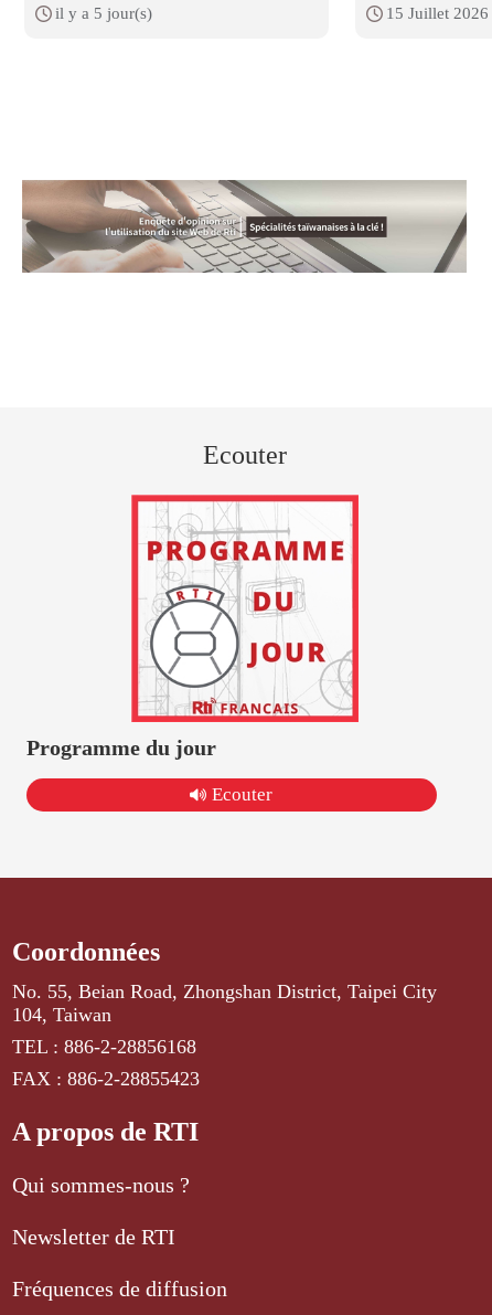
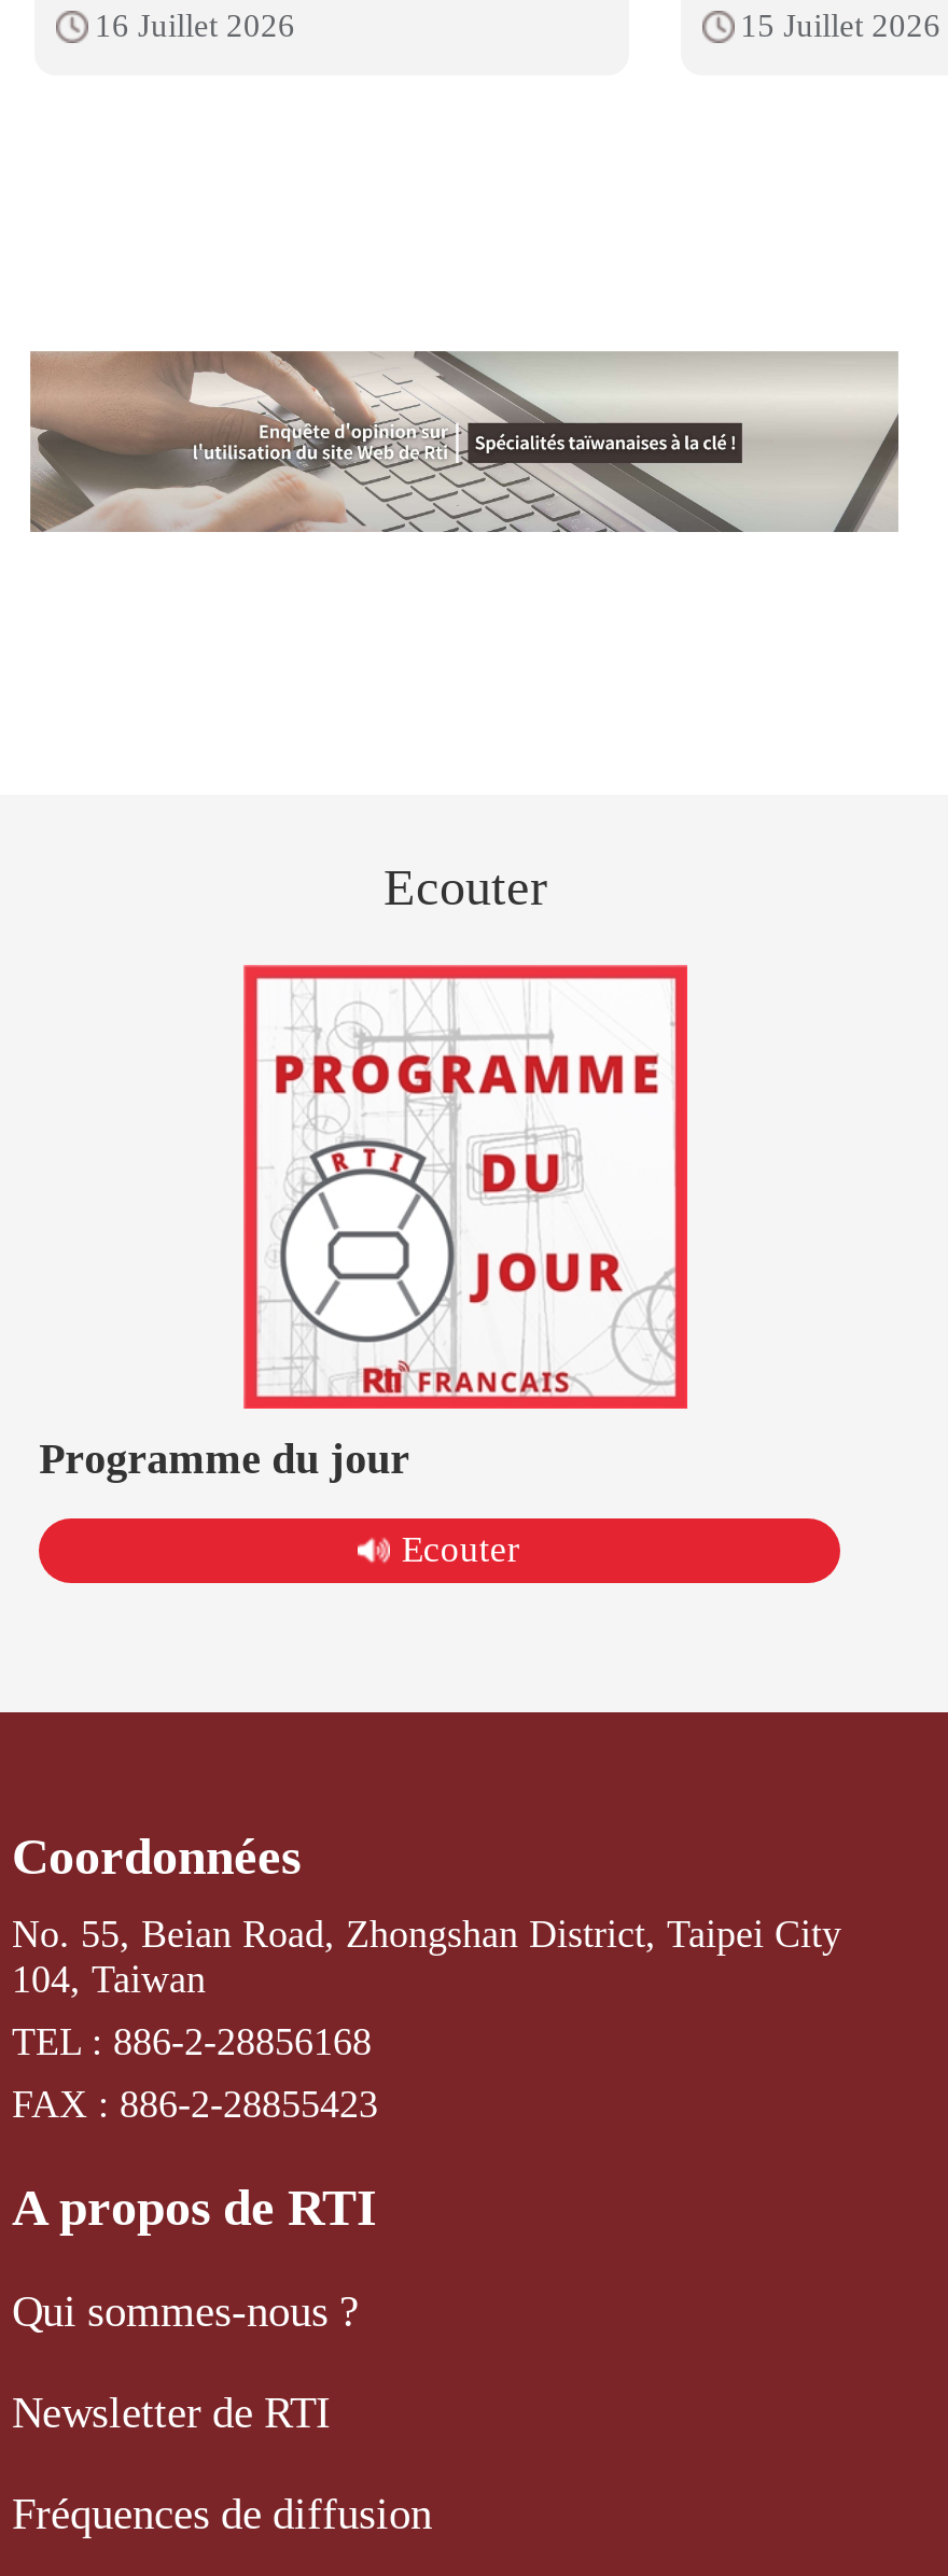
[55,4,152,22] il y a 5 jour(s) -> [95,8,295,43] 16 Juillet 2026

